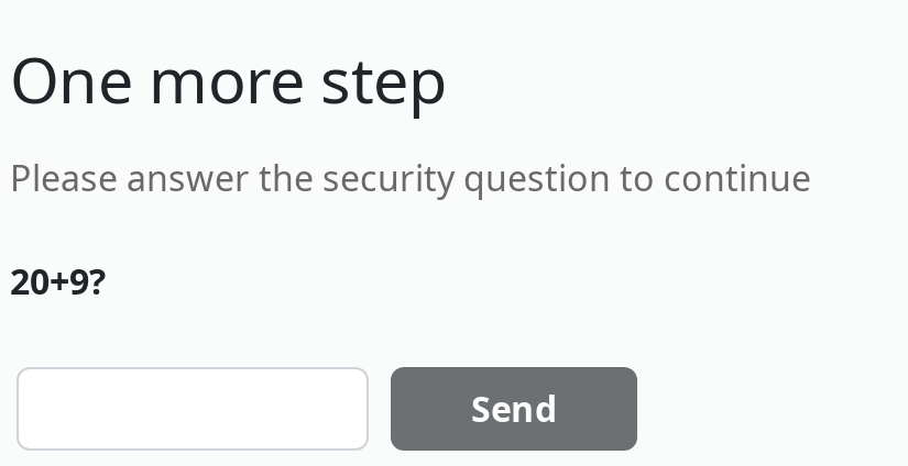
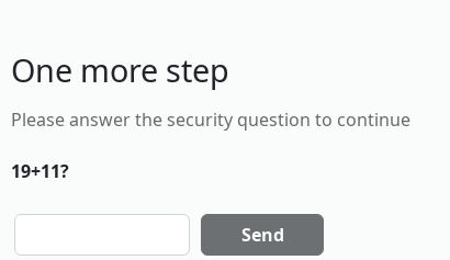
[10,257,107,306] 20+9? -> [11,159,69,183] 19+11?

